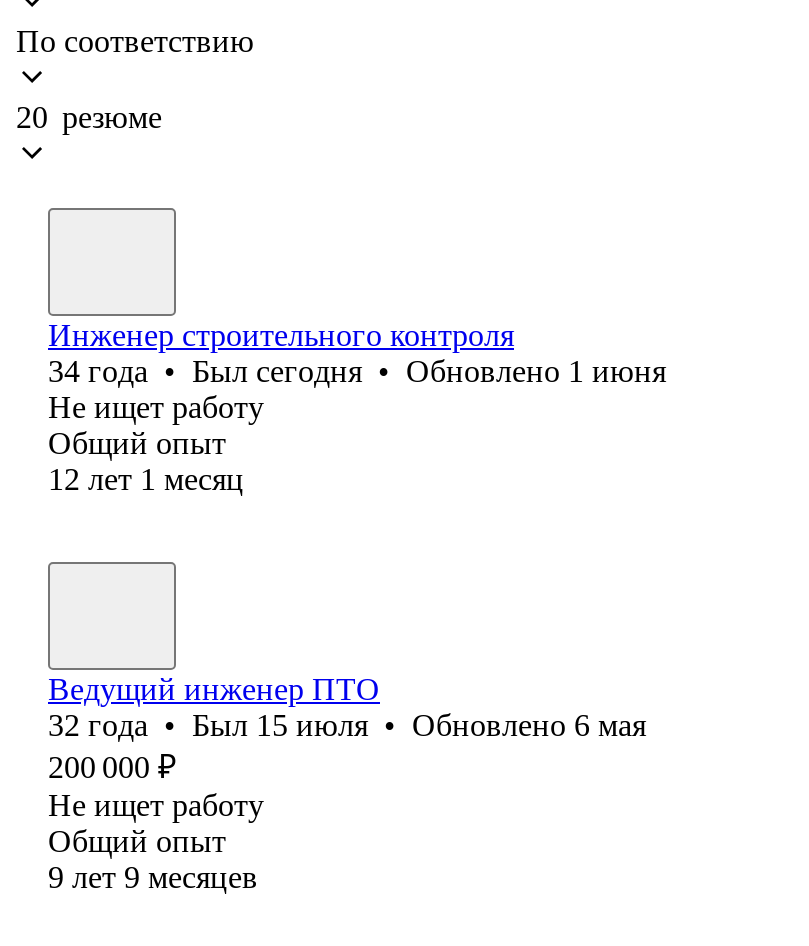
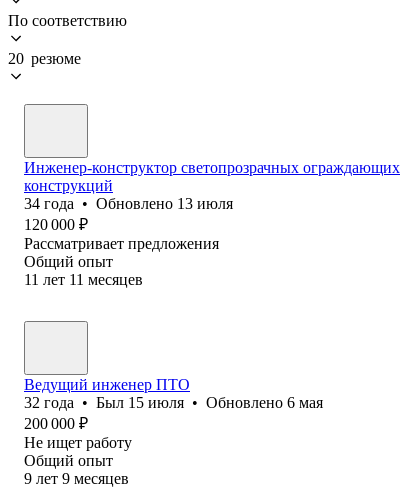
[48,318,666,424] Инженер строительного контроля | 34 года • Был сегодня • Обновлено 1 июня | Не ищет работу -> [24,159,400,252] Инженер-конструктор светопрозрачных ограждающих | конструкций | 34 года • Обновлено 13 июля | 120 000 ₽ | Рассматривает предложения
[48,462,244,496] 12 лет 1 месяц -> [24,271,143,288] 11 лет 11 месяцев

